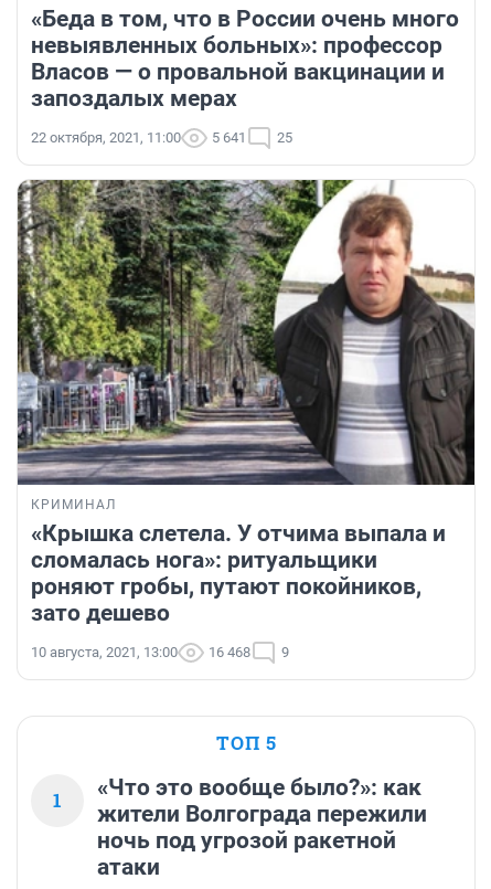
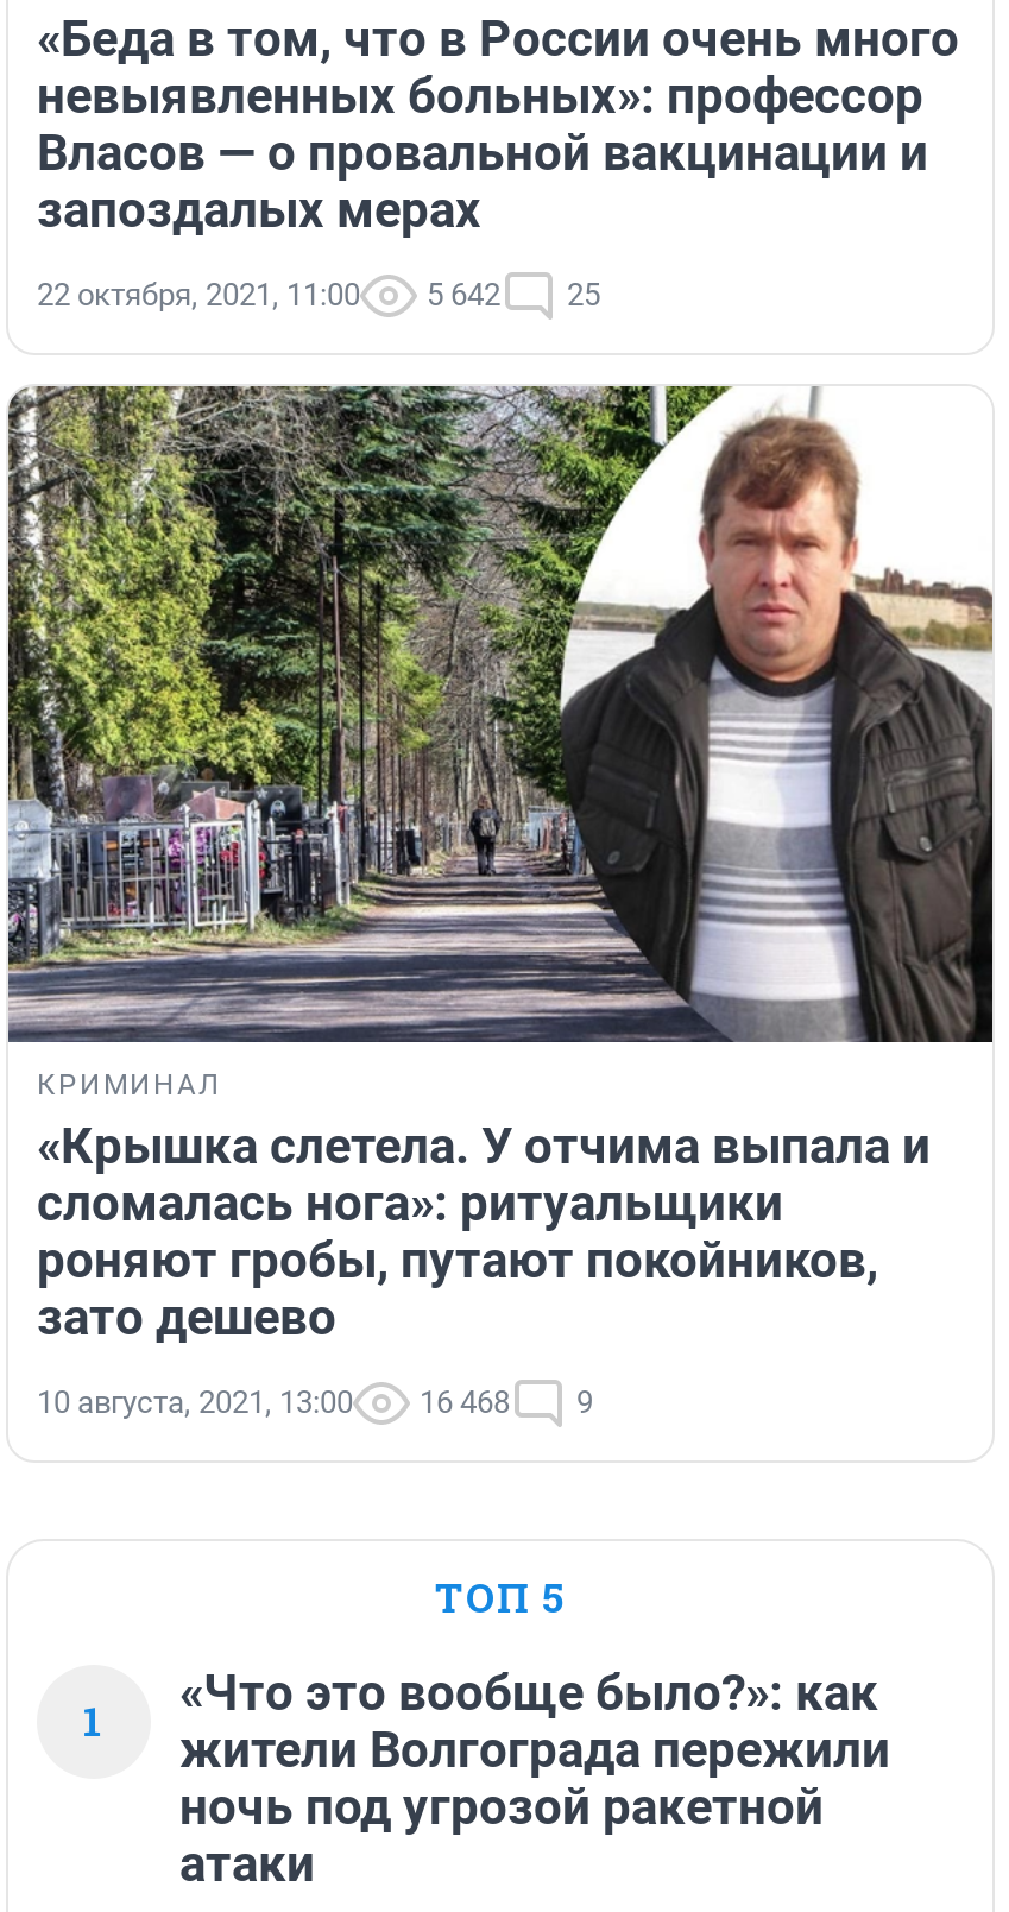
[31,129,292,146] 22 октября, 2021, 11:00 5 641 25 -> [37,277,600,313] 22 октября, 2021, 11:00 5 642 25

